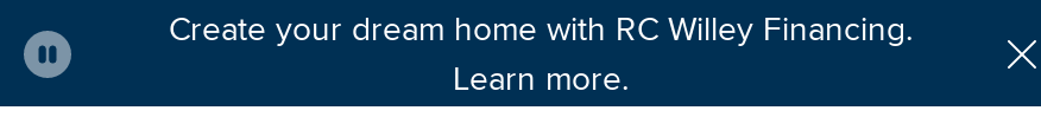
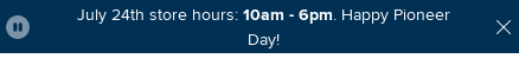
[169,8,913,98] Create your dream home with RC Willey Financing. | Learn more. -> [77,4,450,49] July 24th store hours: 10am - 6pm. Happy Pioneer | Day!

